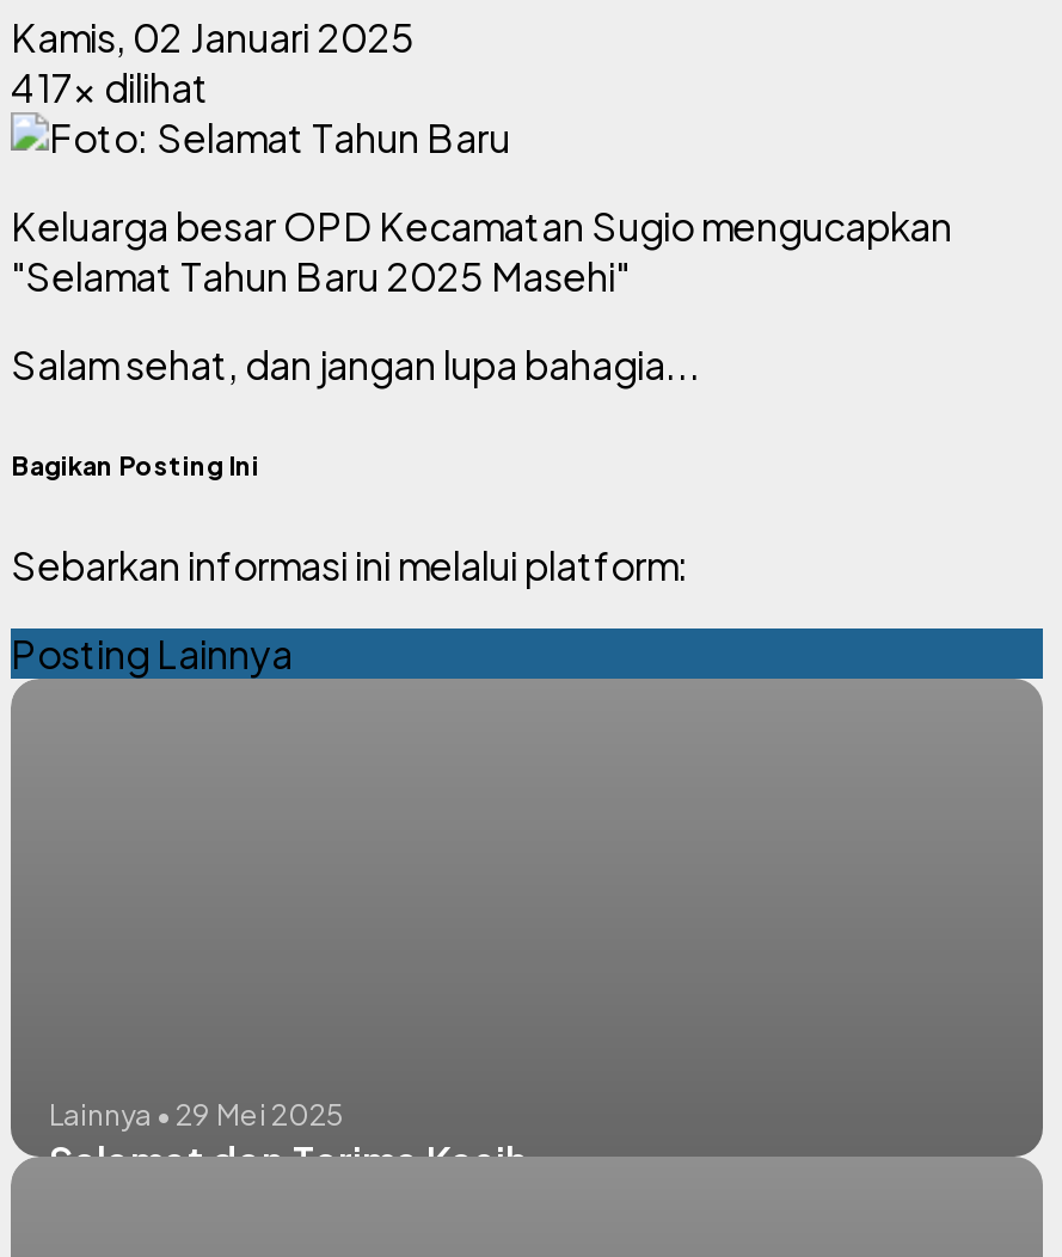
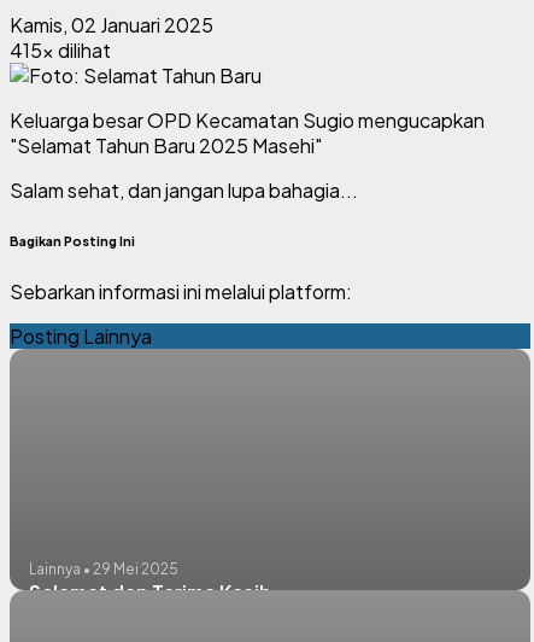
[11,62,209,112] 417x dilihat -> [10,37,111,63] 415x dilihat

